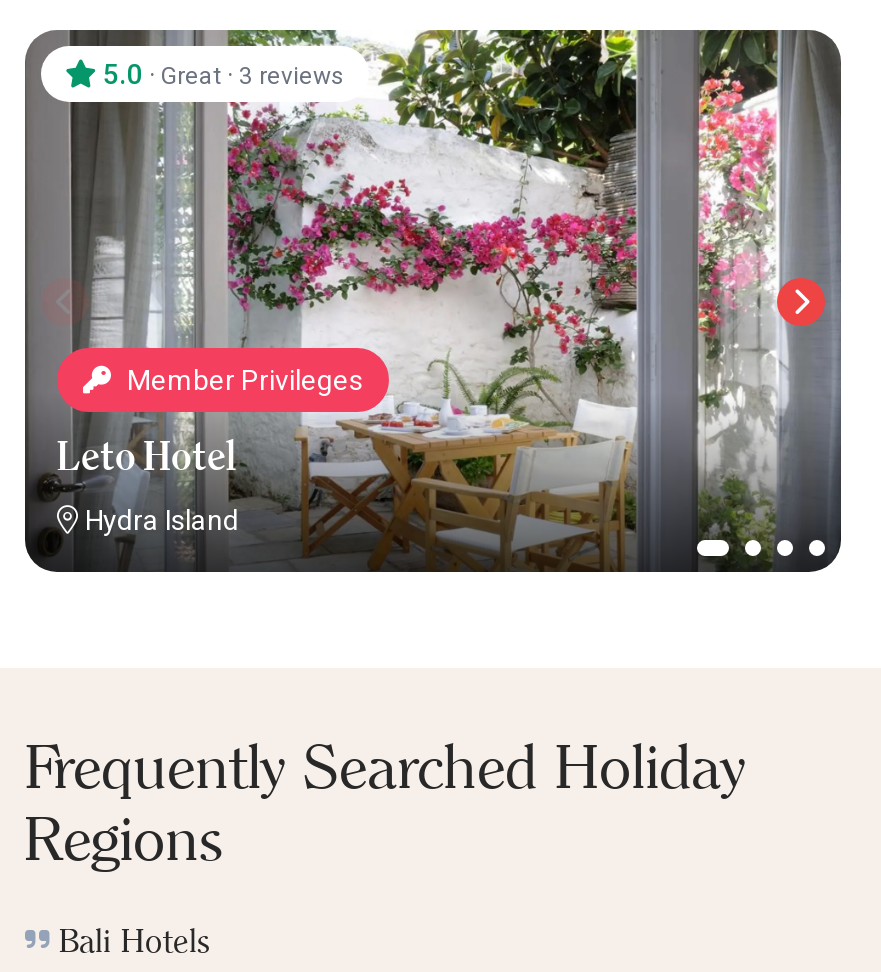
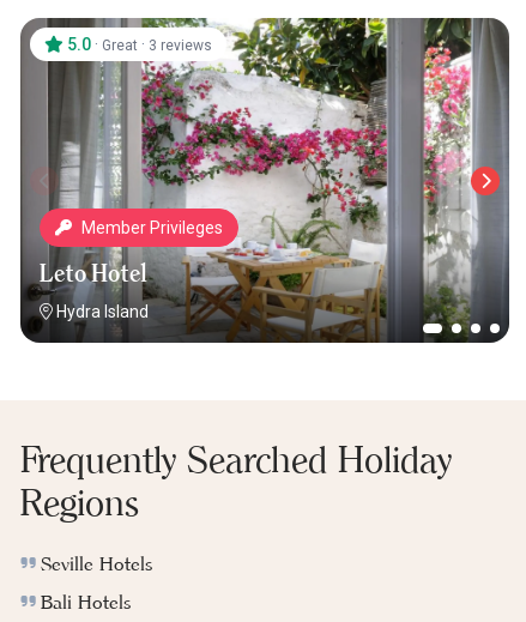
none -> [41,552,153,576] Seville Hotels

